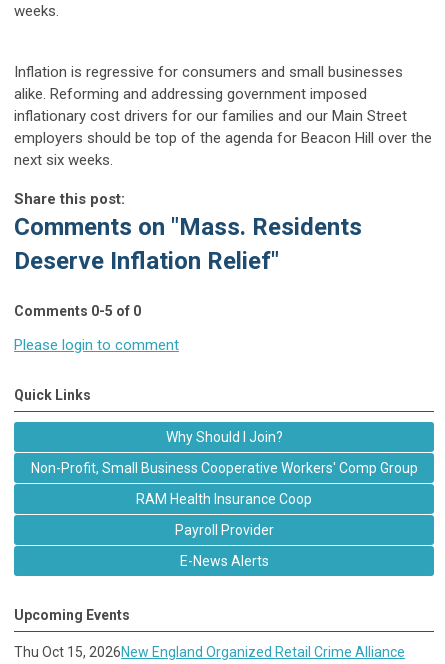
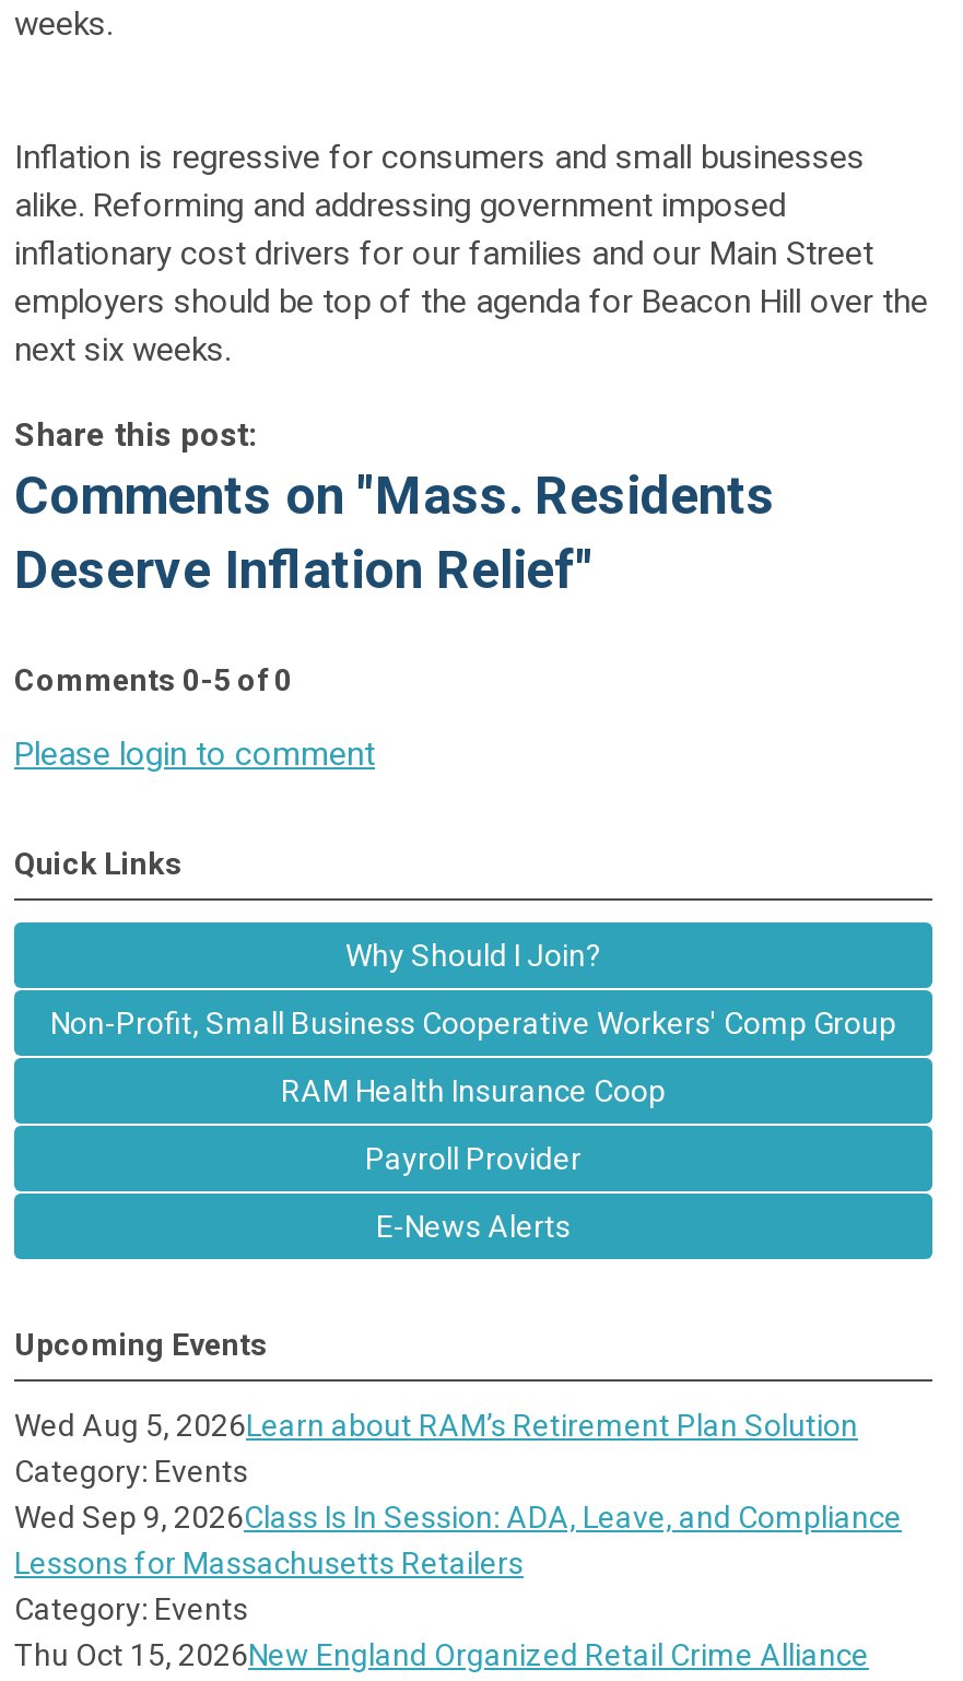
none -> [14,1409,902,1627] Wed Aug 5, 2026Learn about RAM’s Retirement Plan Solution | Category: Events | Wed Sep 9, 2026Class Is In Session: ADA, Leave, and Compliance | Lessons for Massachusetts Retailers | Category: Events

